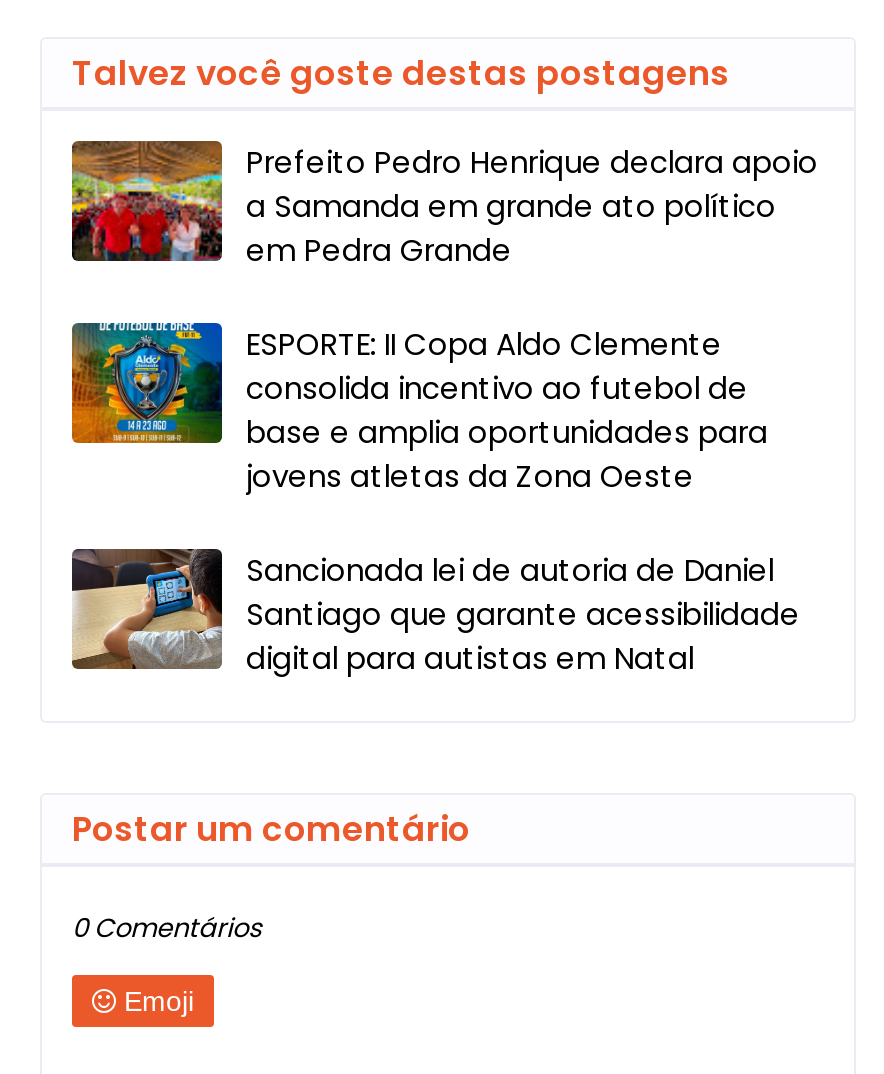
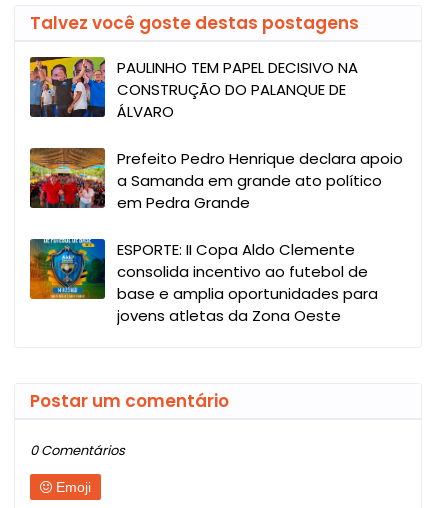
none -> [29,56,358,122] [image] | PAULINHO TEM PAPEL DECISIVO NA | CONSTRUÇÃO DO PALANQUE DE | ÁLVARO
moved [68,139,818,497] -> [28,147,403,326]: [image] | Prefeito Pedro Henrique declara apoio | a Samanda em grande ato político | em Pedra Grande | ESPORTE: II Copa Aldo Clemente | consolida incentivo ao futebol de | base e amplia oportunidades para | jovens atletas da Zona Oeste
[70,547,800,679] [image] | Sancionada lei de autoria de Daniel | Santiago que garante acessibilidade | digital para autistas em Natal -> none

